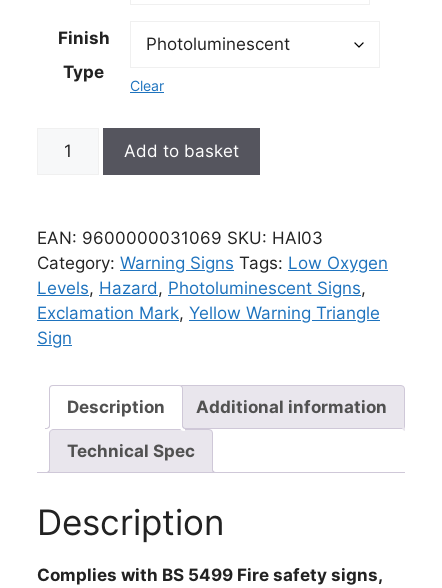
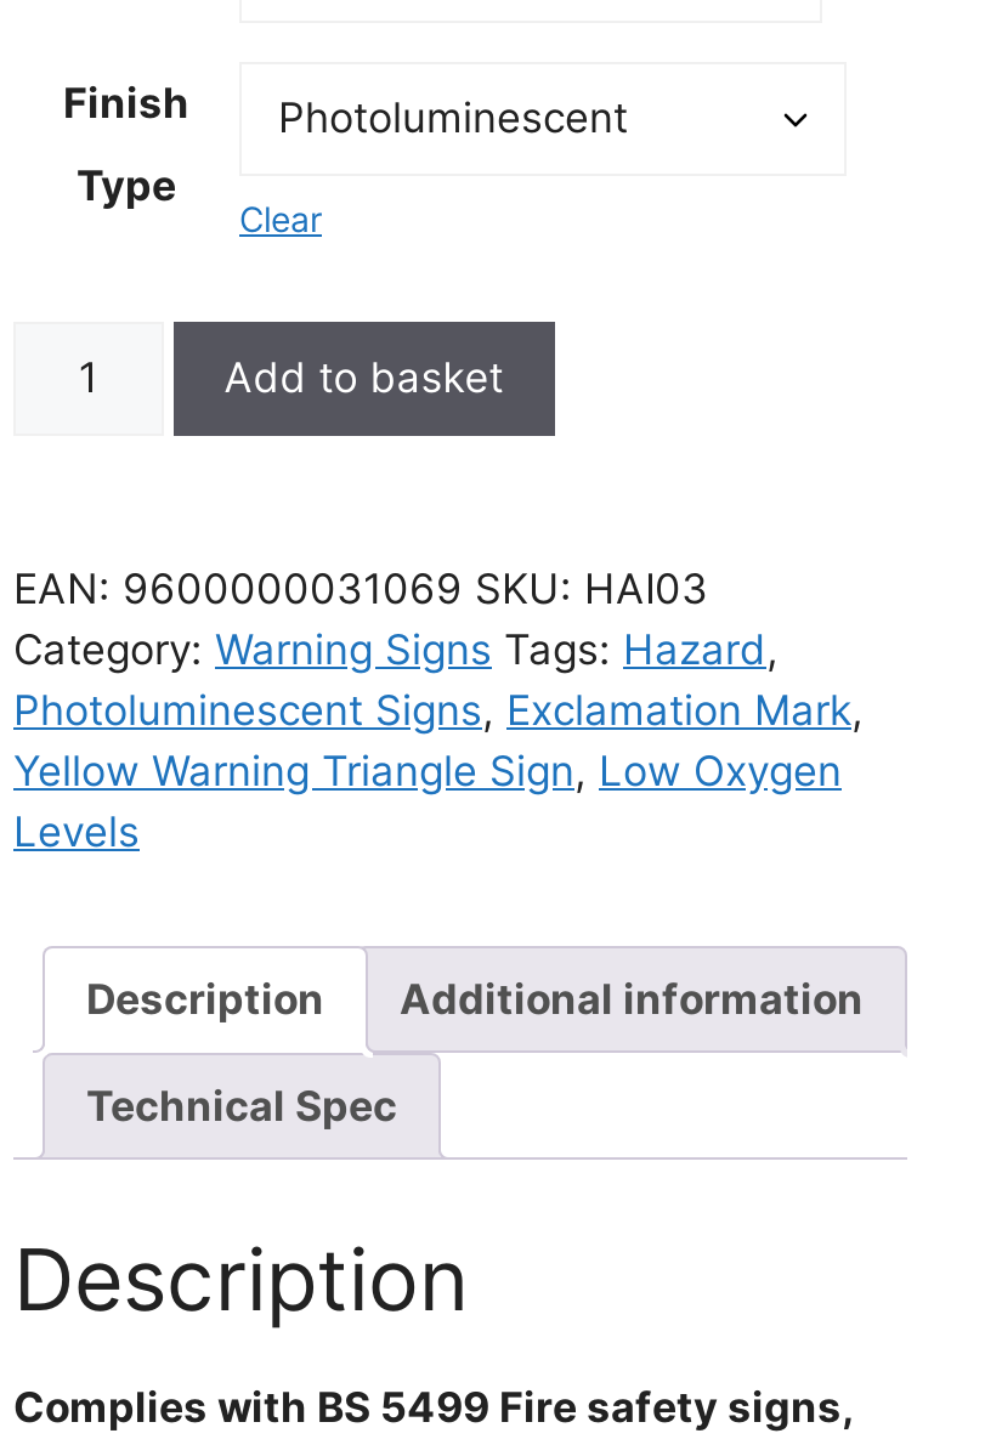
[37,253,388,348] Category: Warning Signs Tags: Low Oxygen | Levels, Hazard, Photoluminescent Signs, | Exclamation Mark, Yellow Warning Triangle | Sign -> [13,626,864,857] Category: Warning Signs Tags: Hazard, | Photoluminescent Signs, Exclamation Mark, | Yellow Warning Triangle Sign, Low Oxygen | Levels

